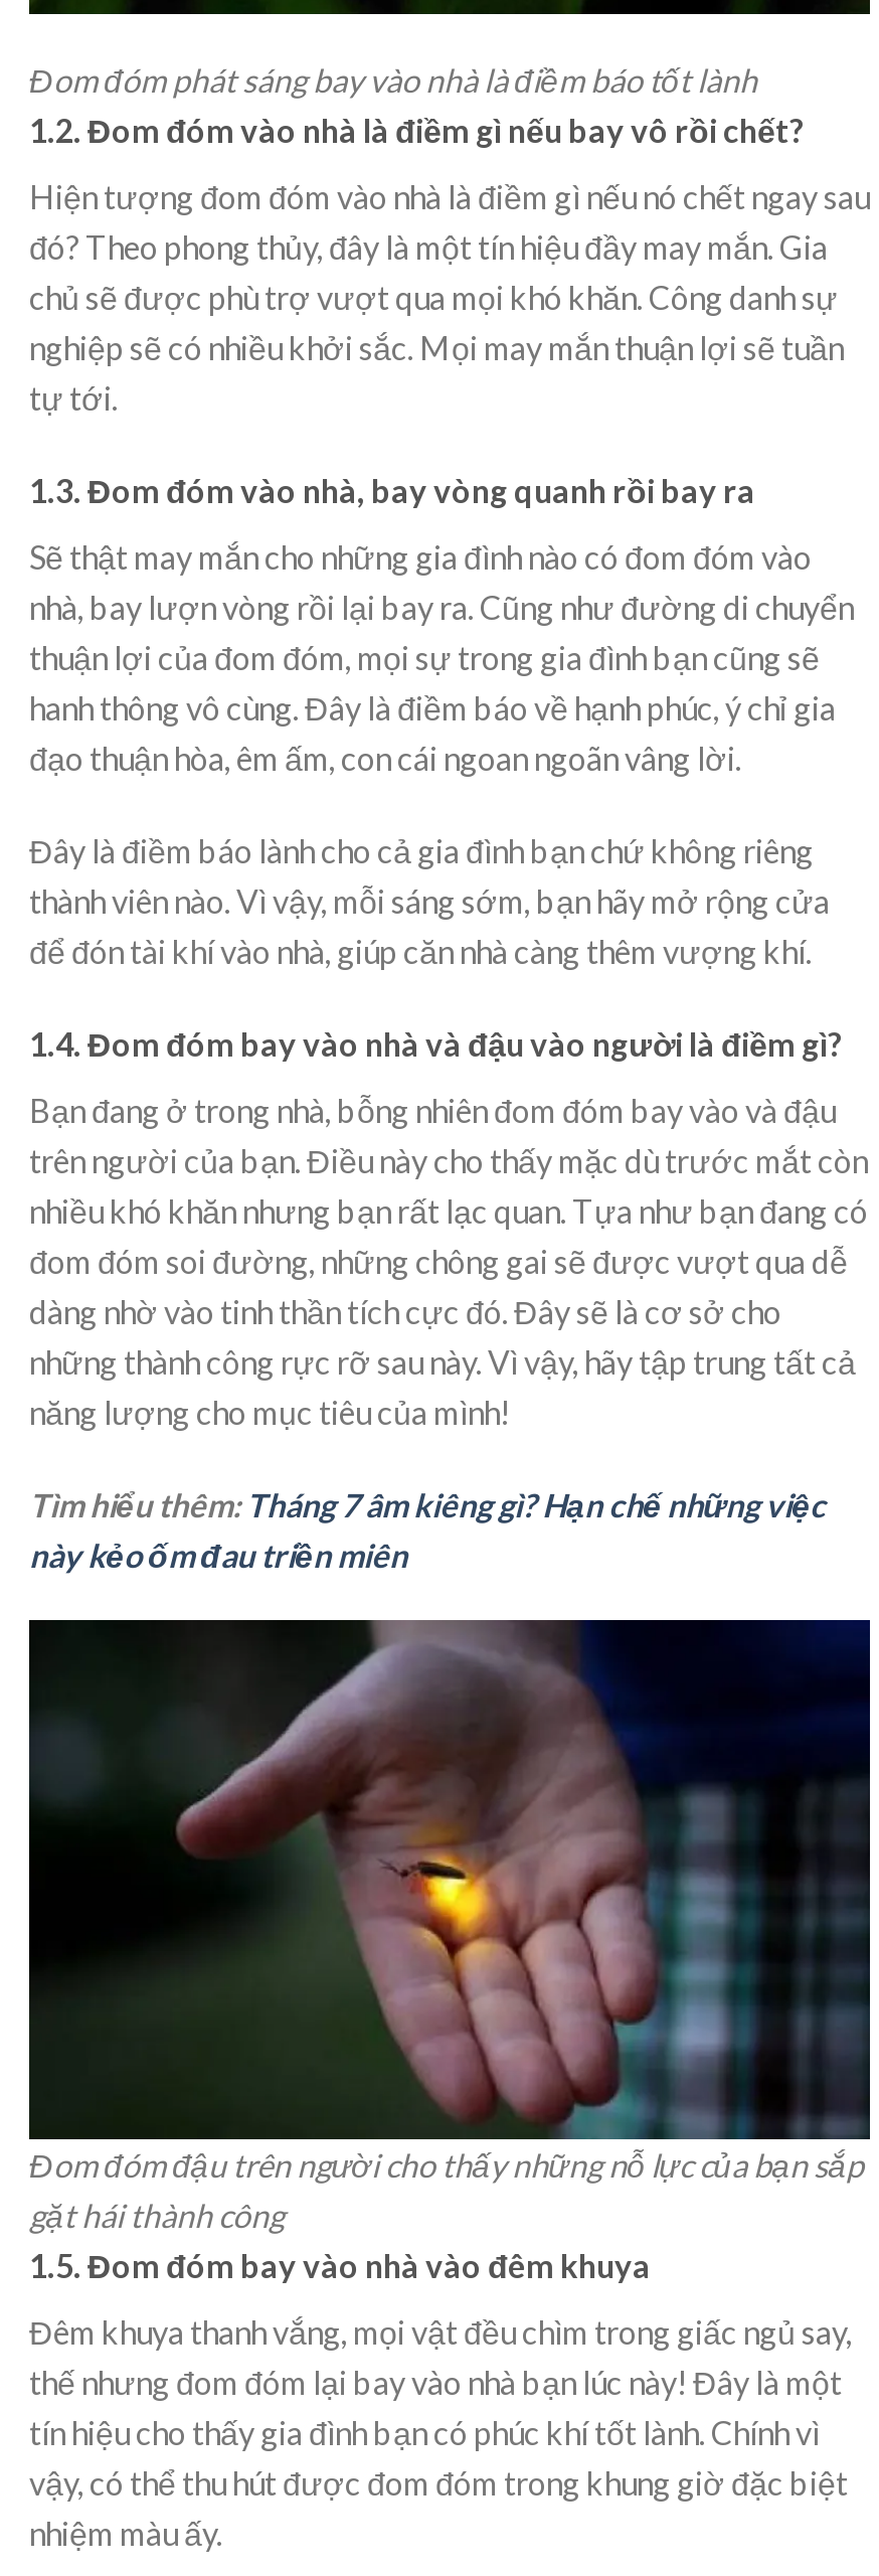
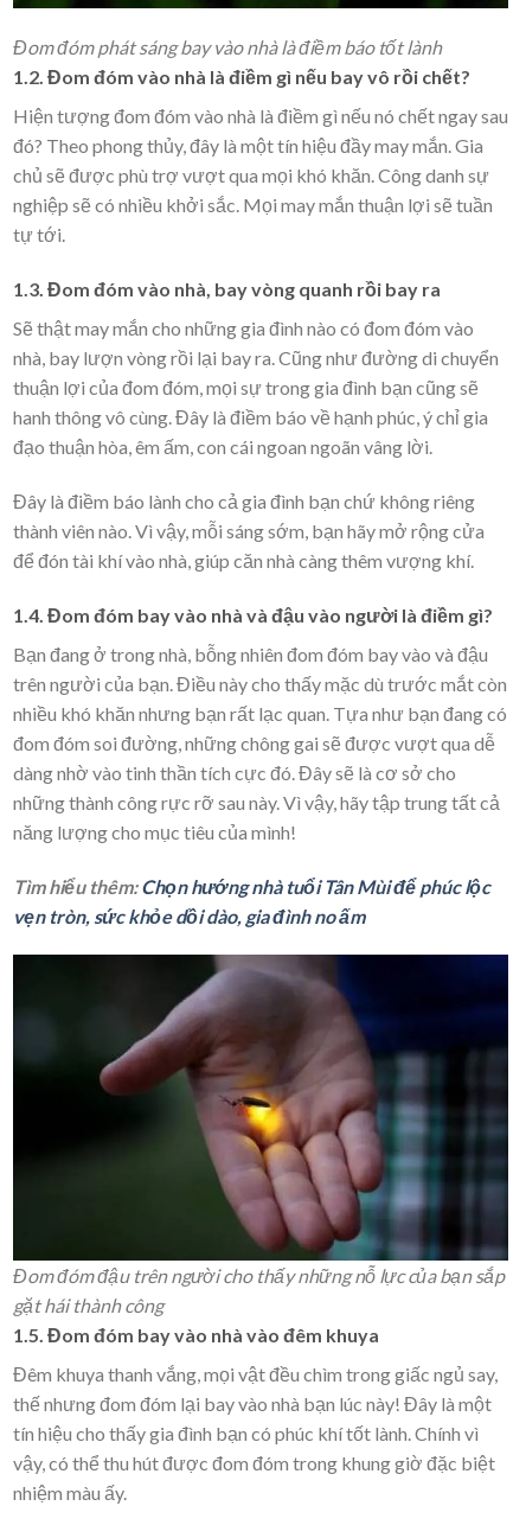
[29,1484,826,1573] Tìm hiểu thêm: Tháng 7 âm kiêng gì? Hạn chế những việc | này kẻo ốm đau triền miên -> [13,875,490,927] Tìm hiểu thêm: Chọn hướng nhà tuổi Tân Mùi để phúc lộc | vẹn tròn, sức khỏe dồi dào, gia đình no ấm

